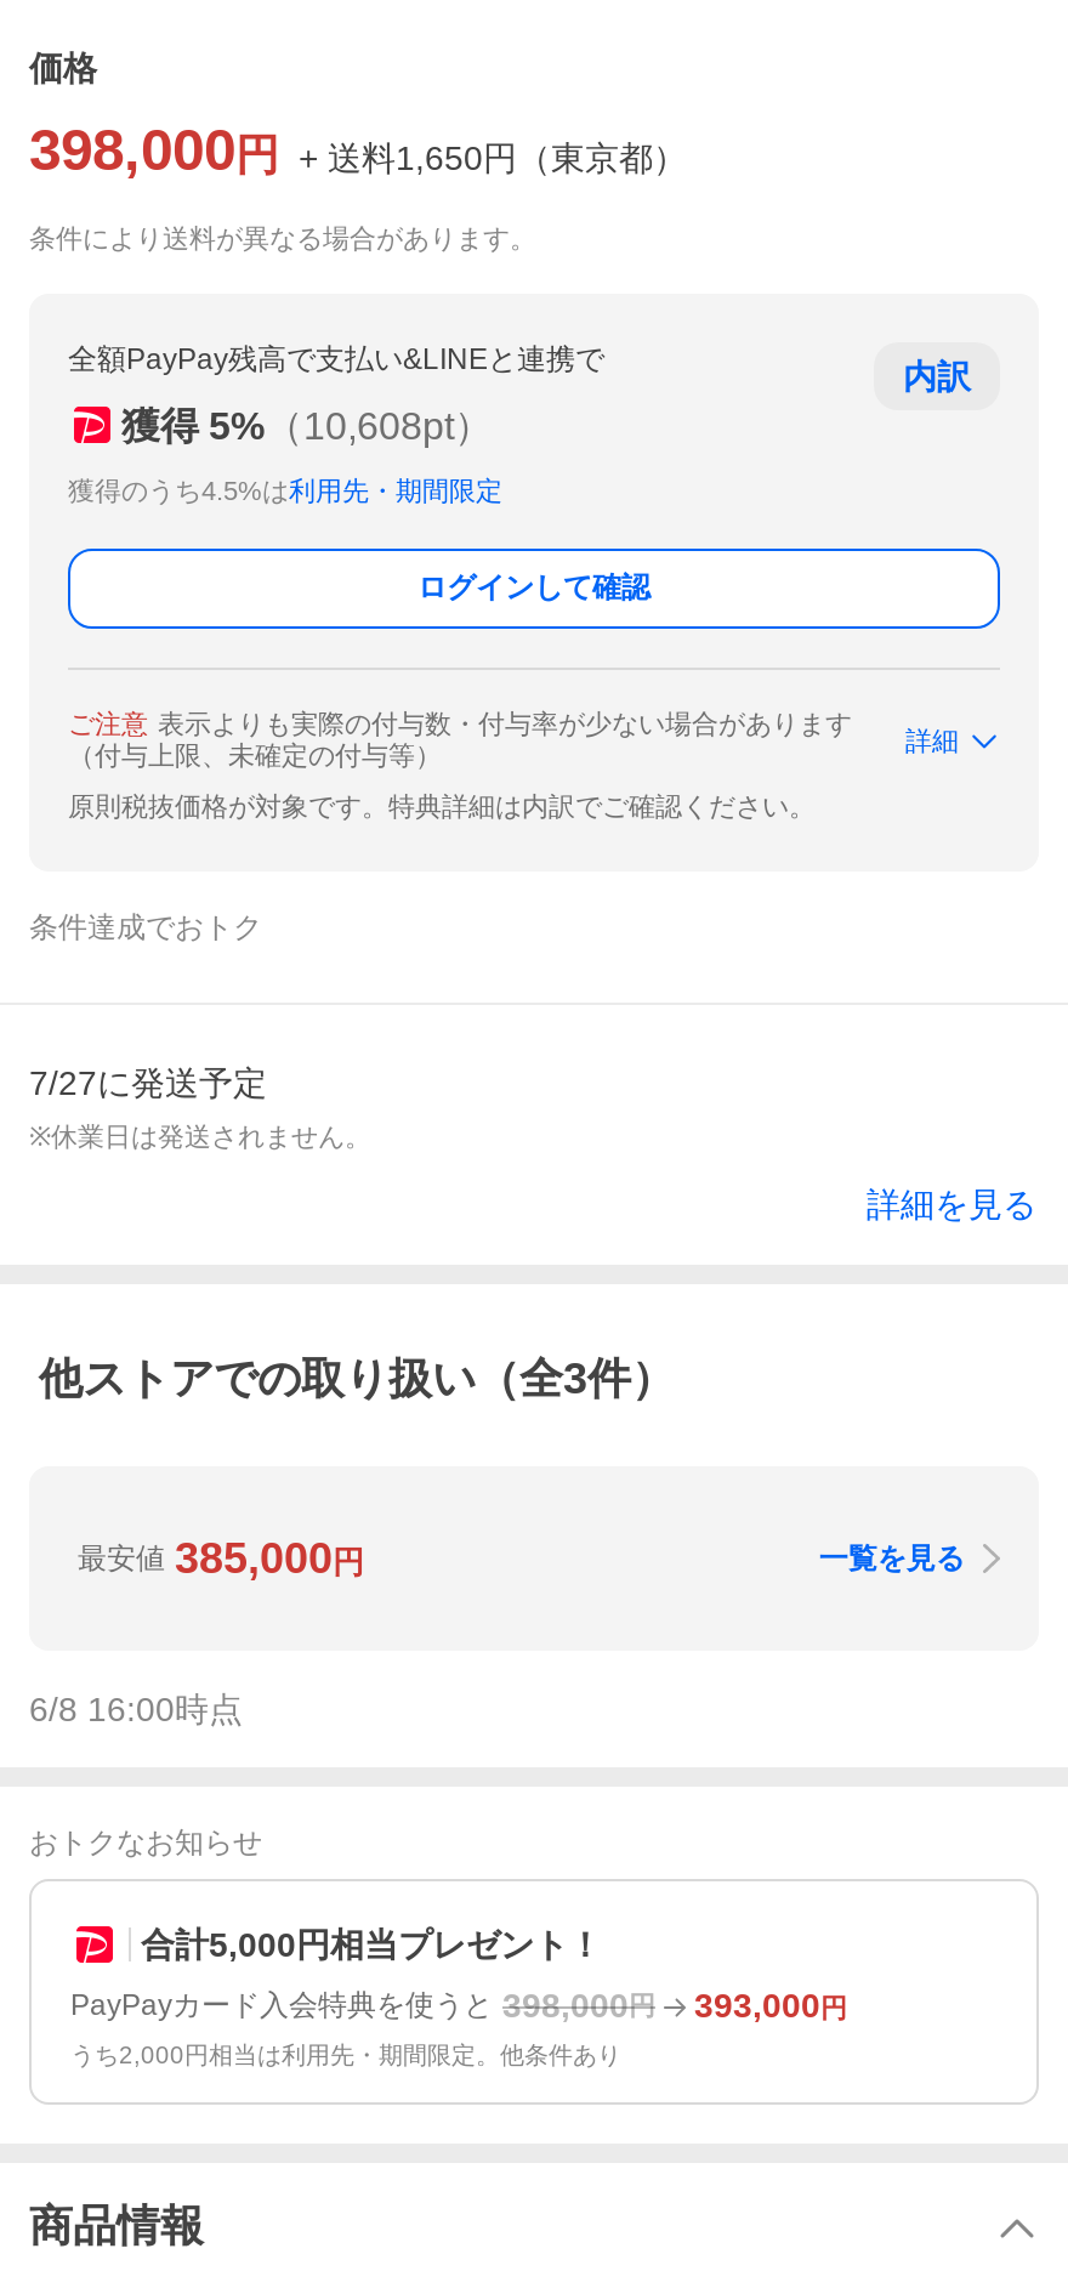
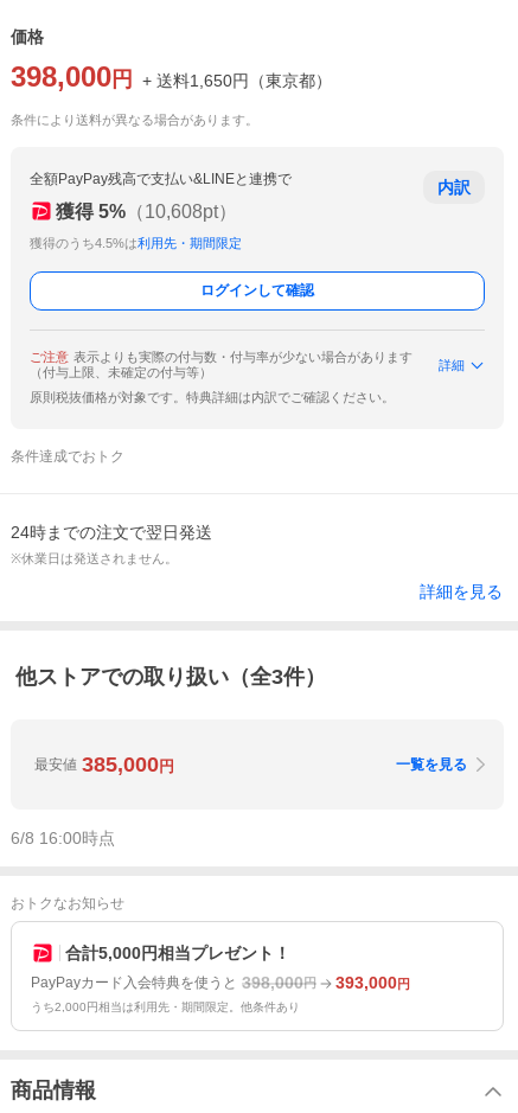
[29,1063,267,1102] 7/27に発送予定 -> [11,523,212,542] 24時までの注文で翌日発送

